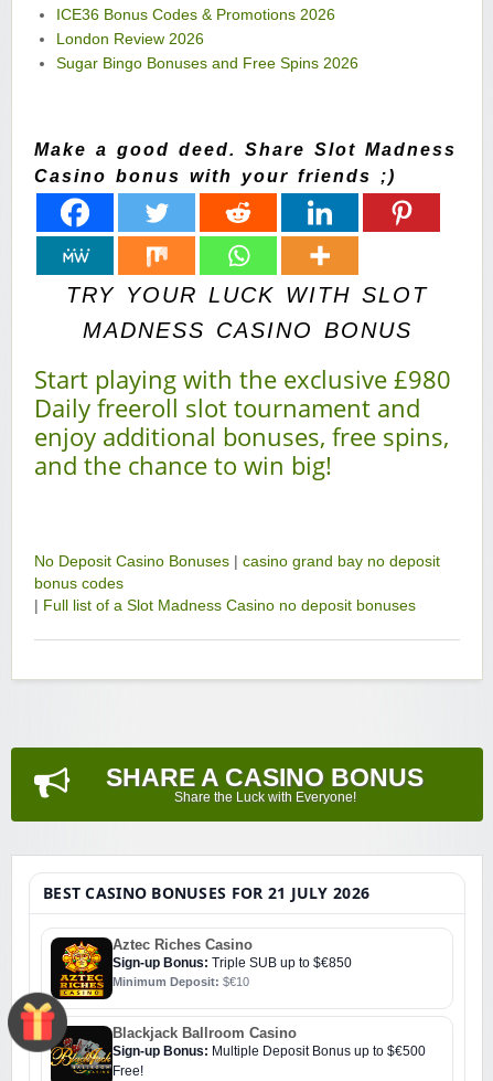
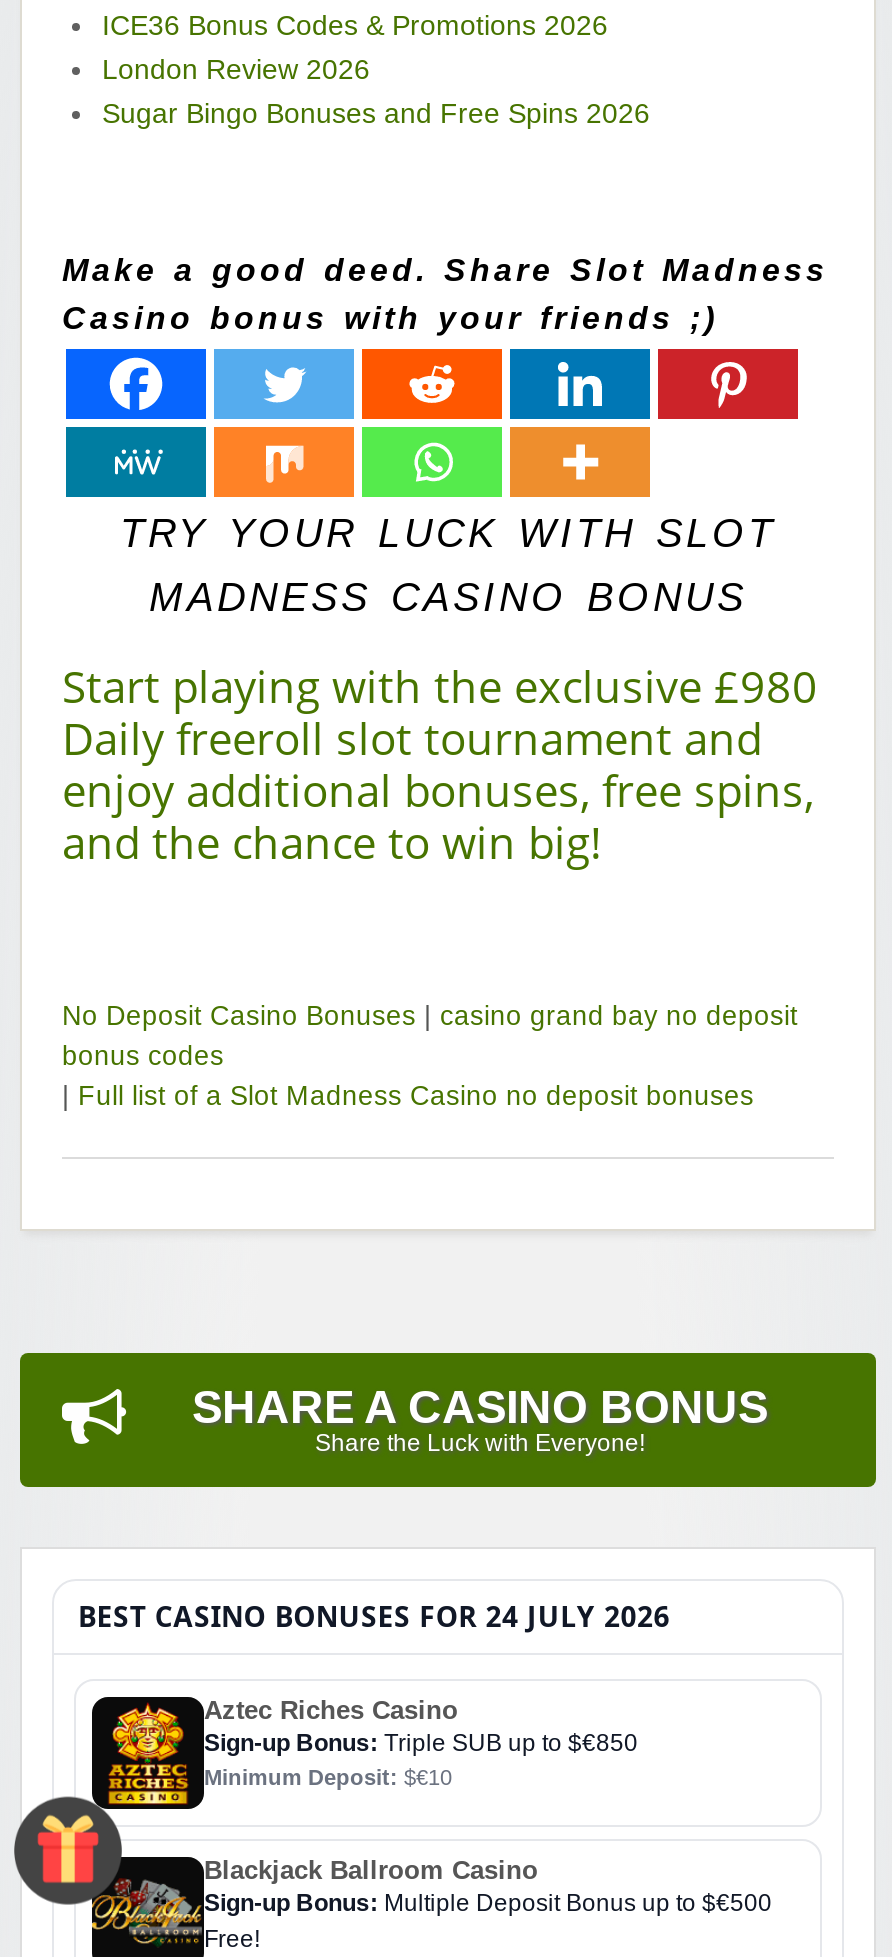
[43,882,370,903] BEST CASINO BONUSES FOR 21 JULY 2026 -> [78,1597,670,1635] BEST CASINO BONUSES FOR 24 JULY 2026

